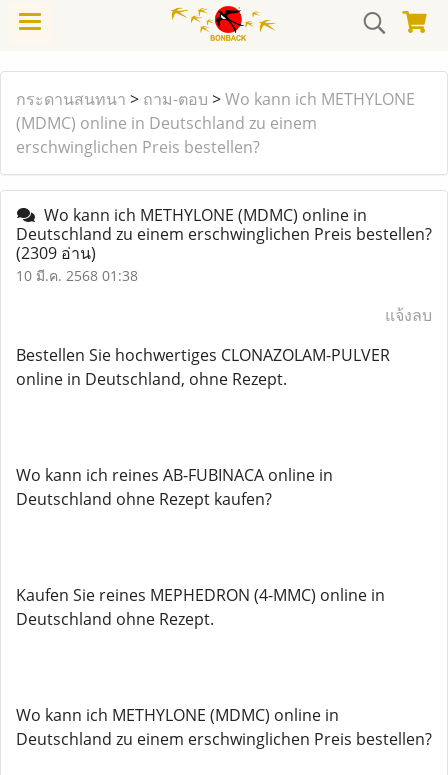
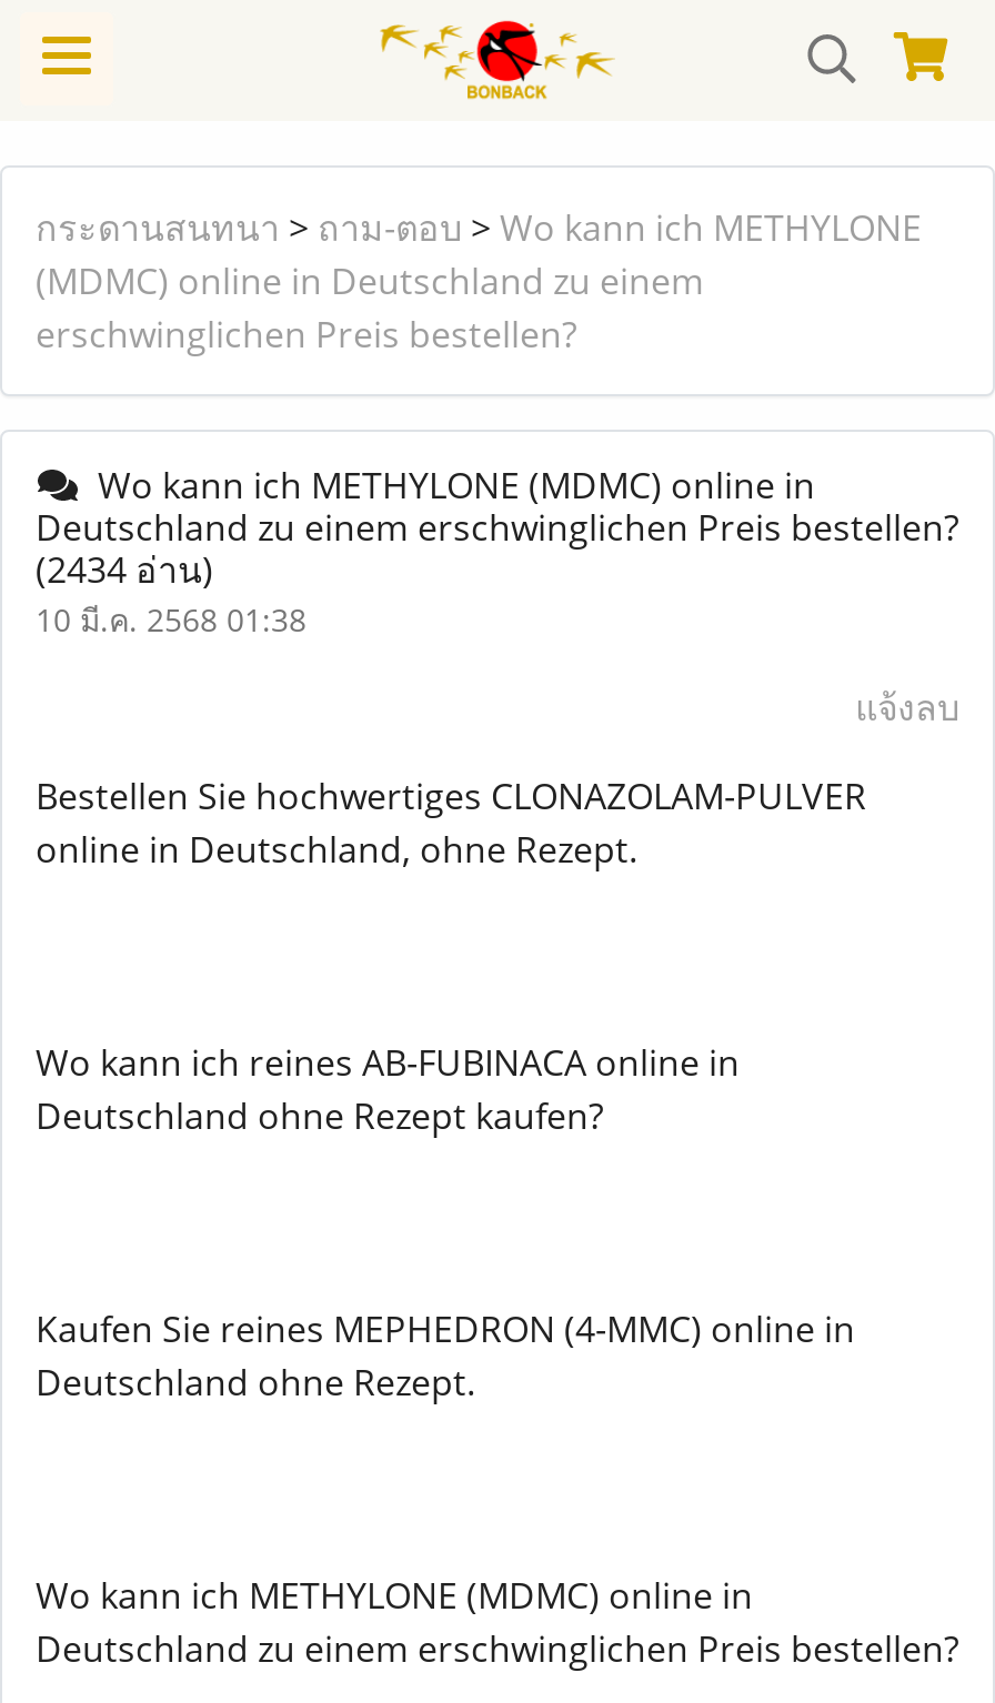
[16,242,96,264] (2309 อ่าน) -> [36,545,213,594] (2434 อ่าน)

